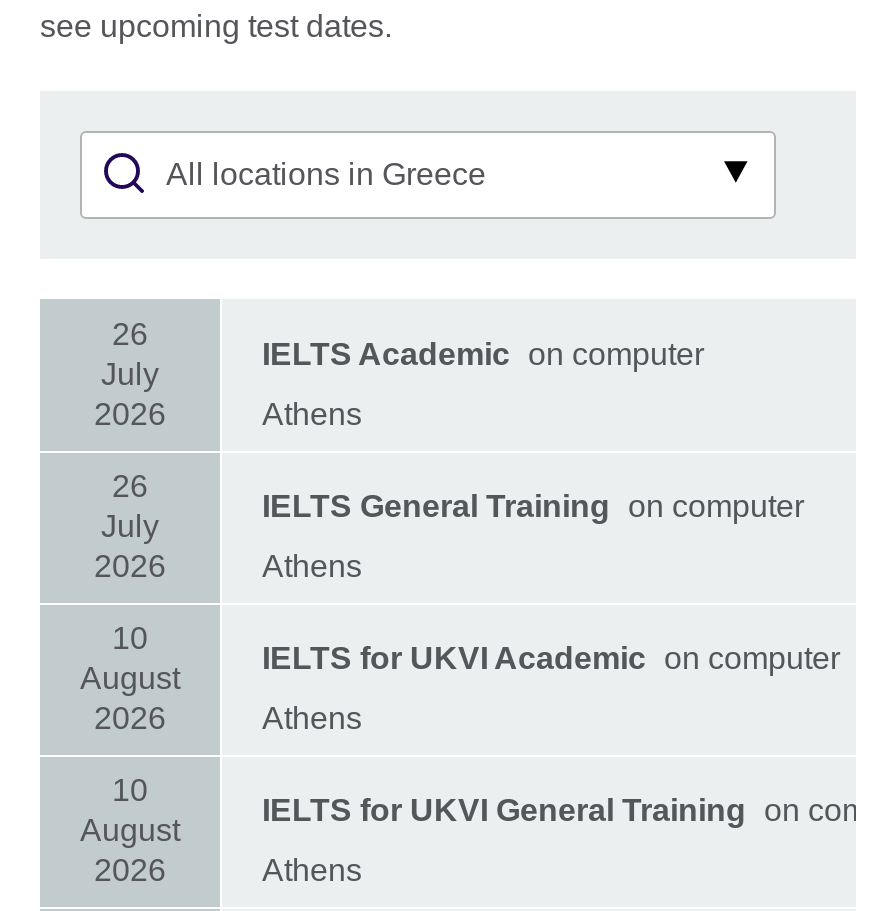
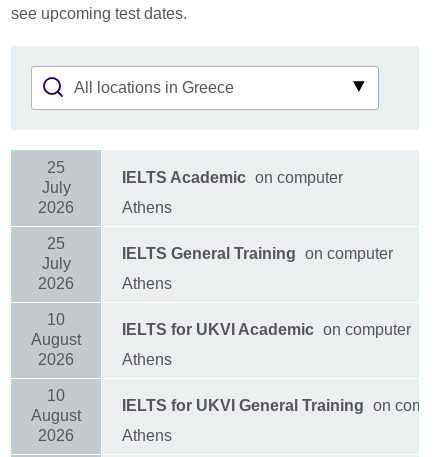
[112,317,148,351] 26 -> [47,159,65,176] 25
[112,469,148,503] 26 -> [47,235,65,252] 25

